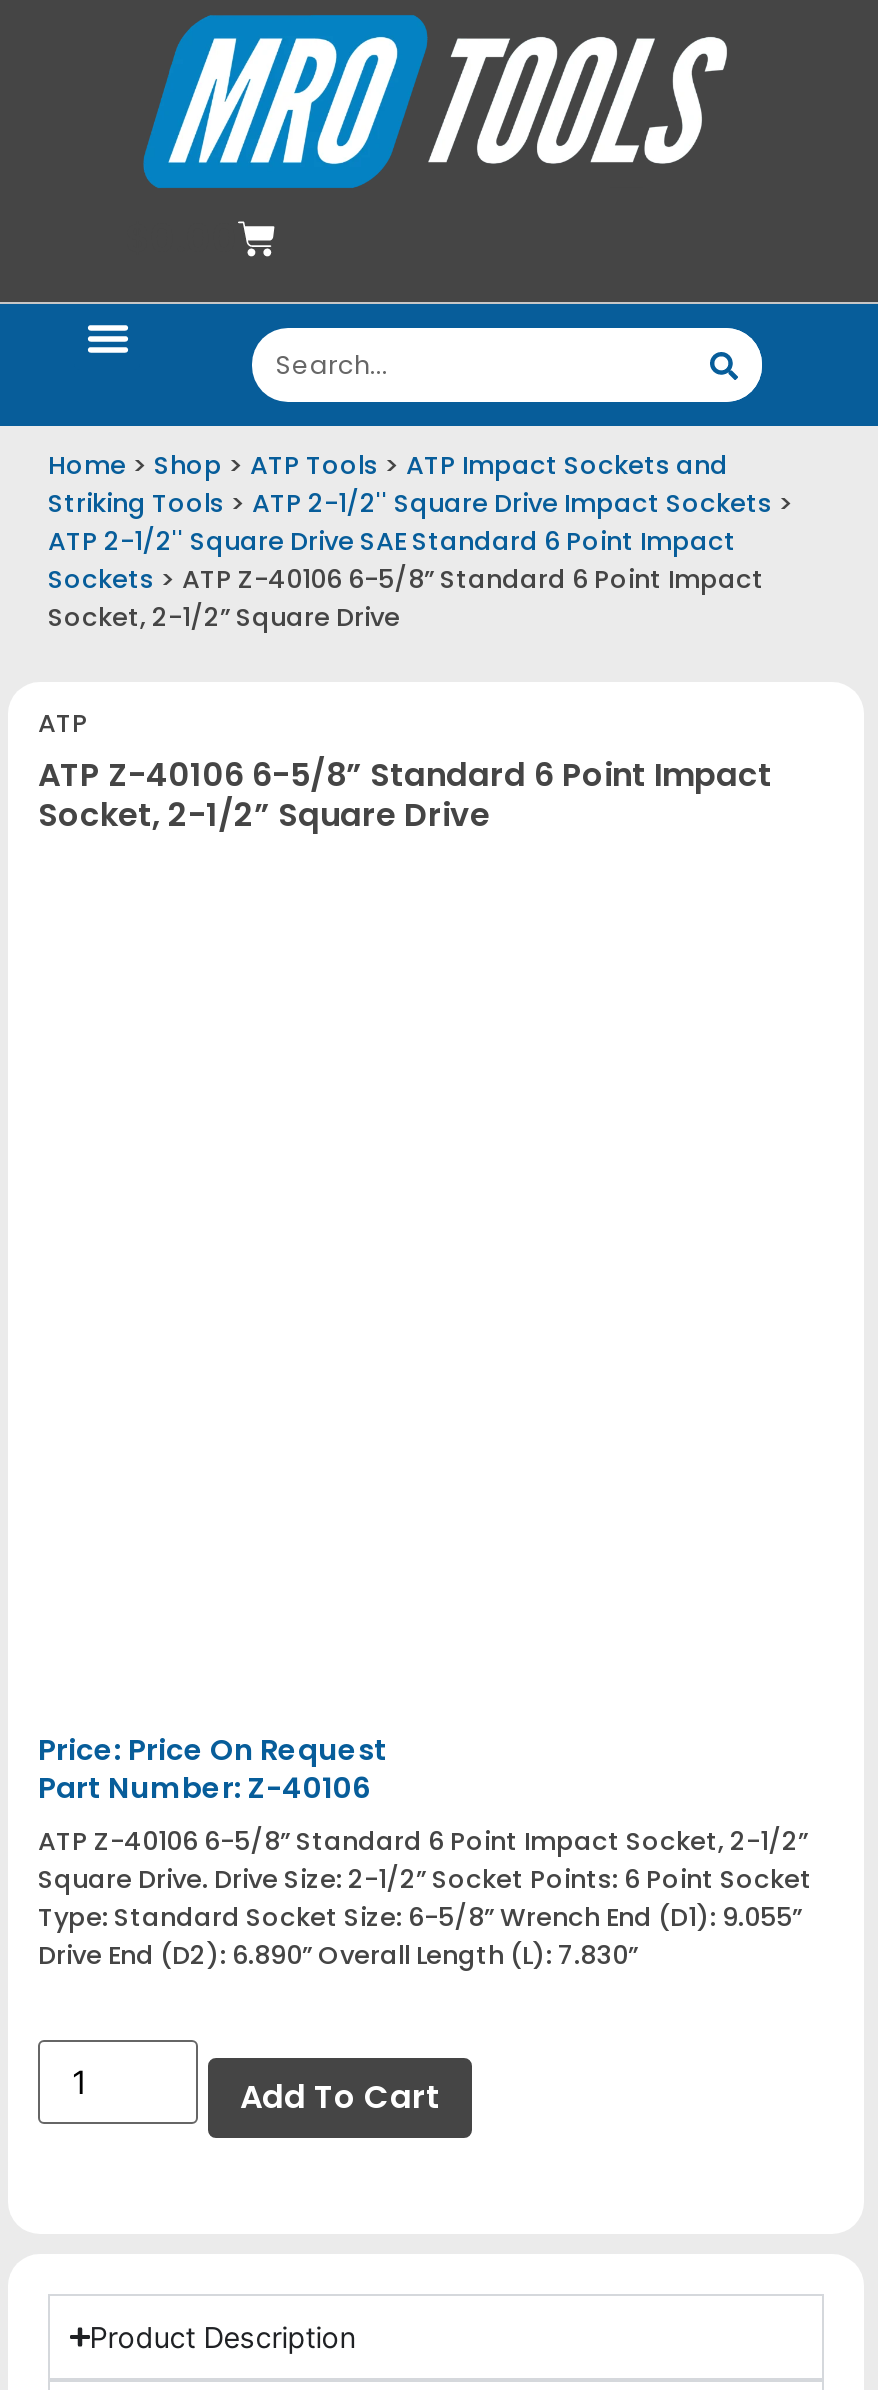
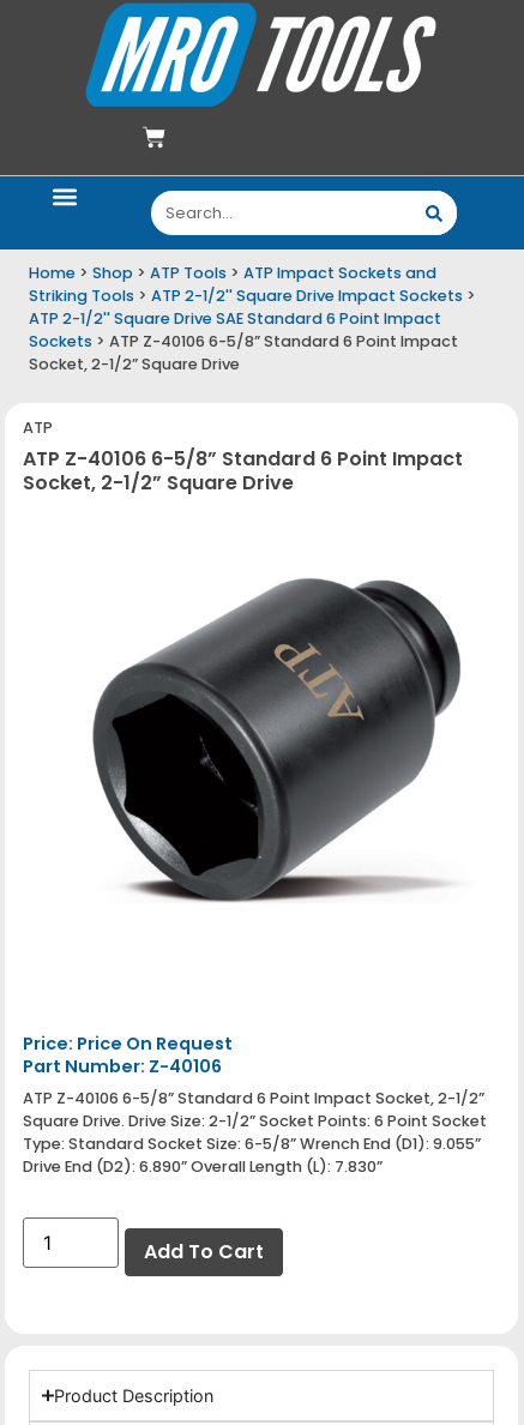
none -> [92,577,462,903] [image]

